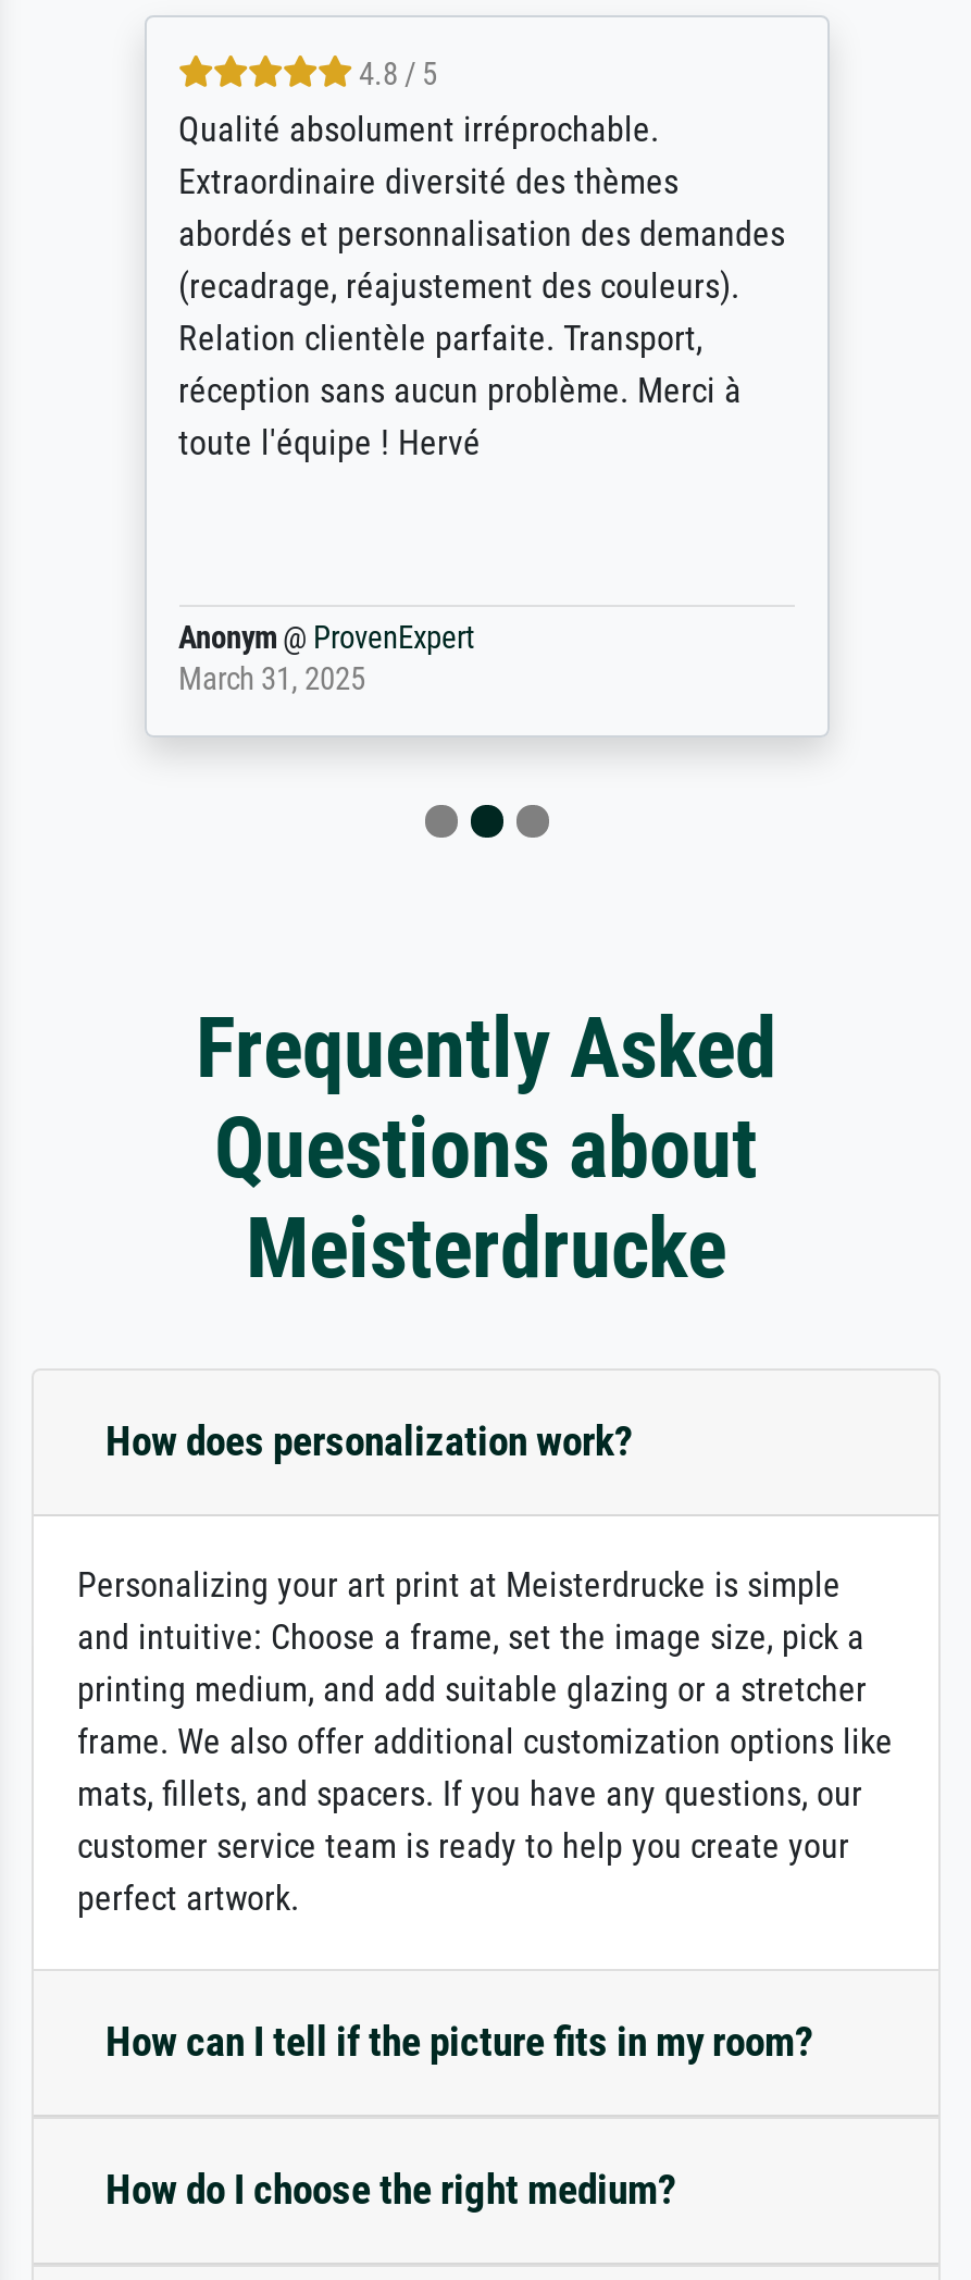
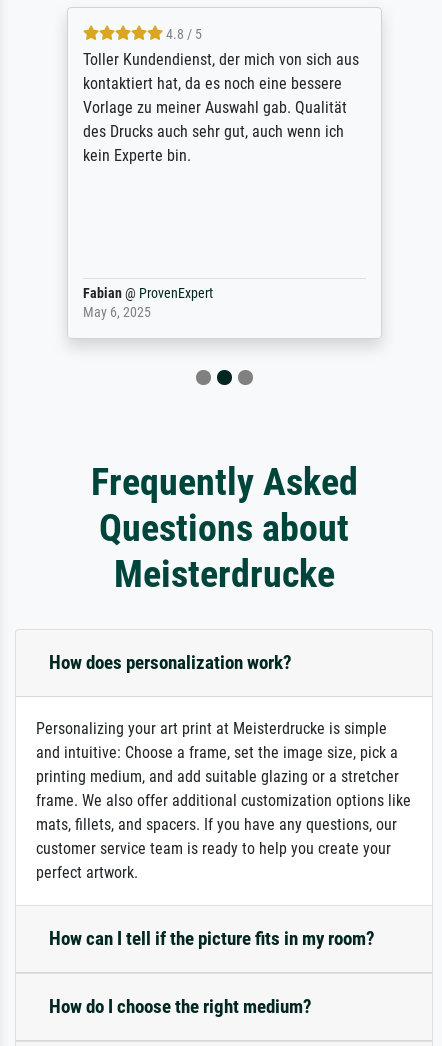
[178,109,785,463] Qualité absolument irréprochable. | Extraordinaire diversité des thèmes | abordés et personnalisation des demandes | (recadrage, réajustement des couleurs). | Relation clientèle parfaite. Transport, | réception sans aucun problème. Merci à | toute l'équipe ! Hervé -> [82,49,358,164] Toller Kundendienst, der mich von sich aus | kontaktiert hat, da es noch eine bessere | Vorlage zu meiner Auswahl gab. Qualität | des Drucks auch sehr gut, auch wenn ich | kein Experte bin.
[178,620,474,698] Anonym @ ProvenExpert | March 31, 2025 -> [82,284,212,320] Fabian @ ProvenExpert | May 6, 2025

